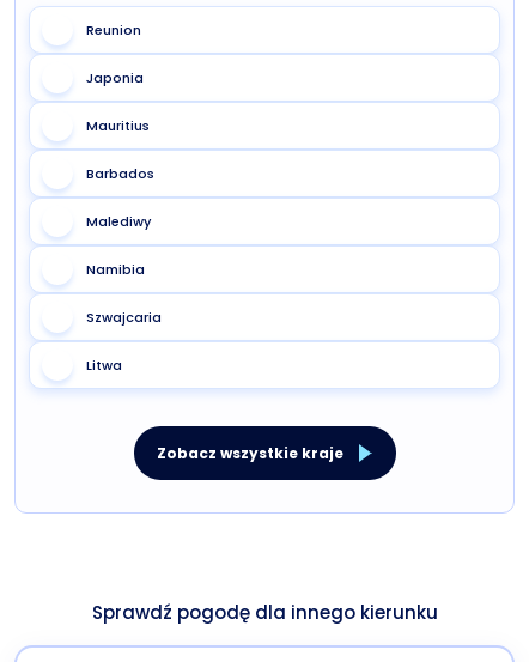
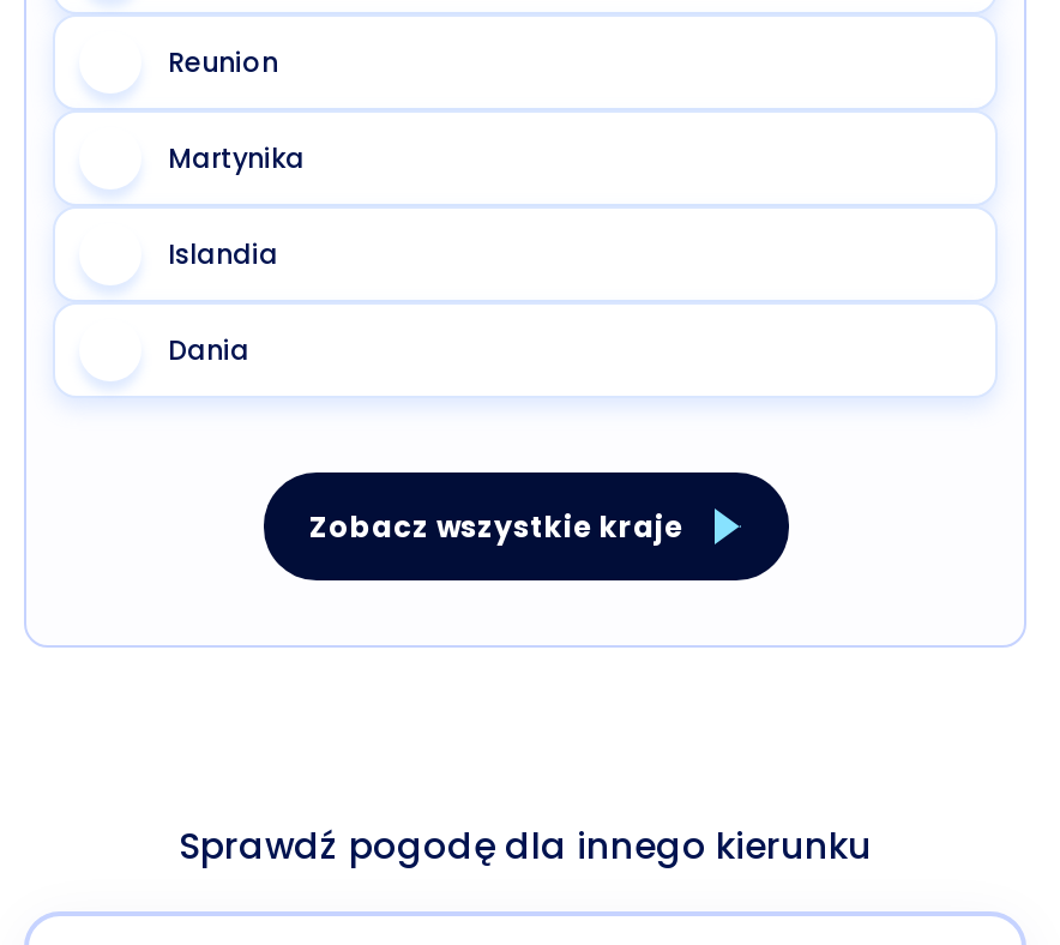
[86,68,162,374] Japonia | Mauritius | Barbados | Malediwy | Namibia | Szwajcaria | Litwa -> [168,138,305,368] Martynika | Islandia | Dania

